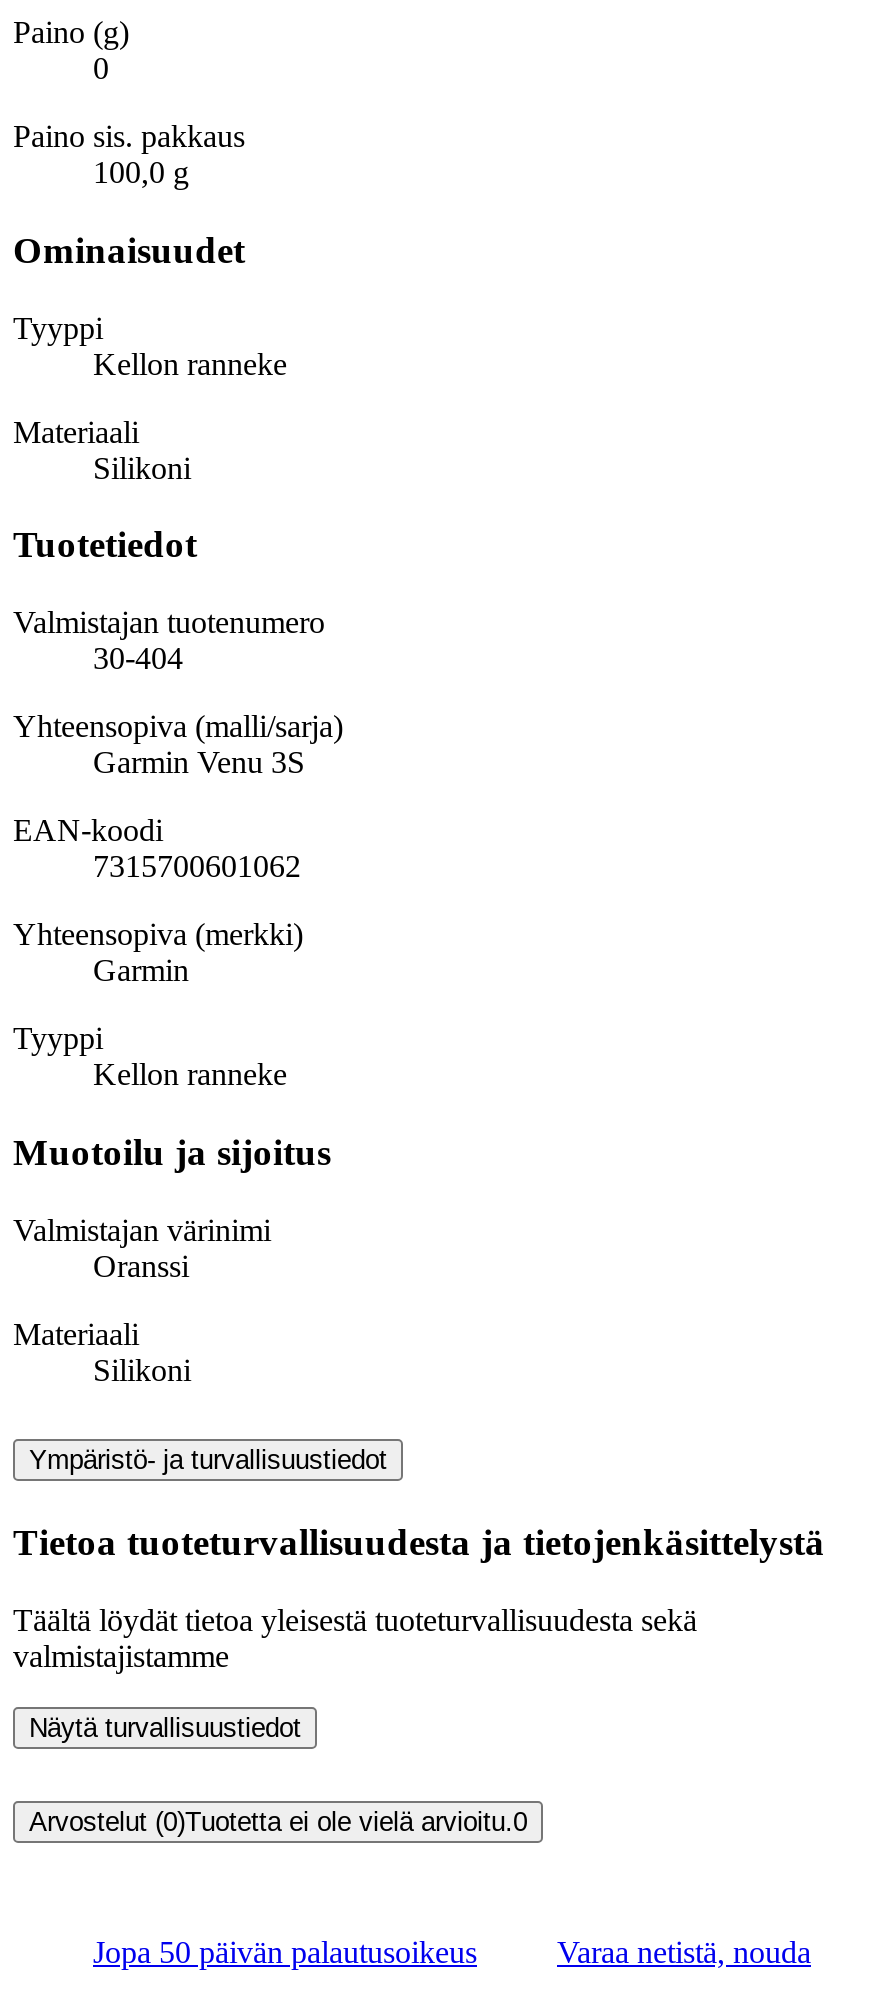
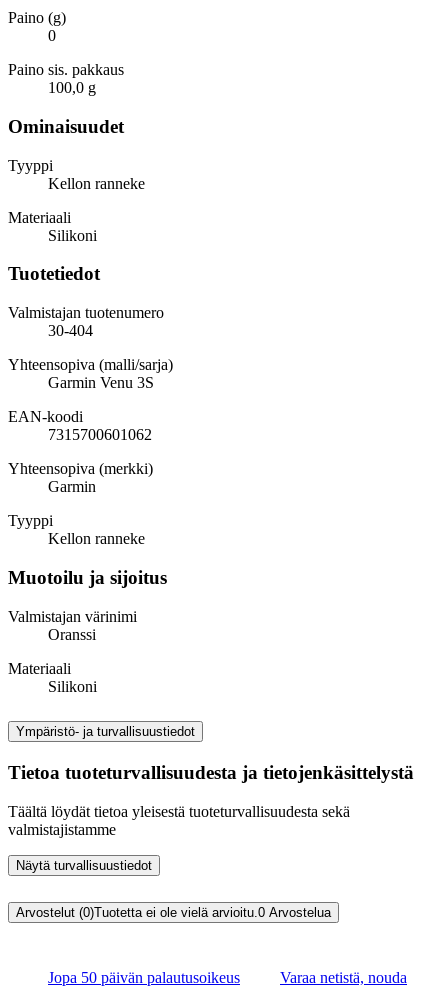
[29,1807,527,1837] Arvostelut (0)Tuotetta ei ole vielä arvioitu.0 -> [16,905,331,920] Arvostelut (0)Tuotetta ei ole vielä arvioitu.0 Arvostelua

